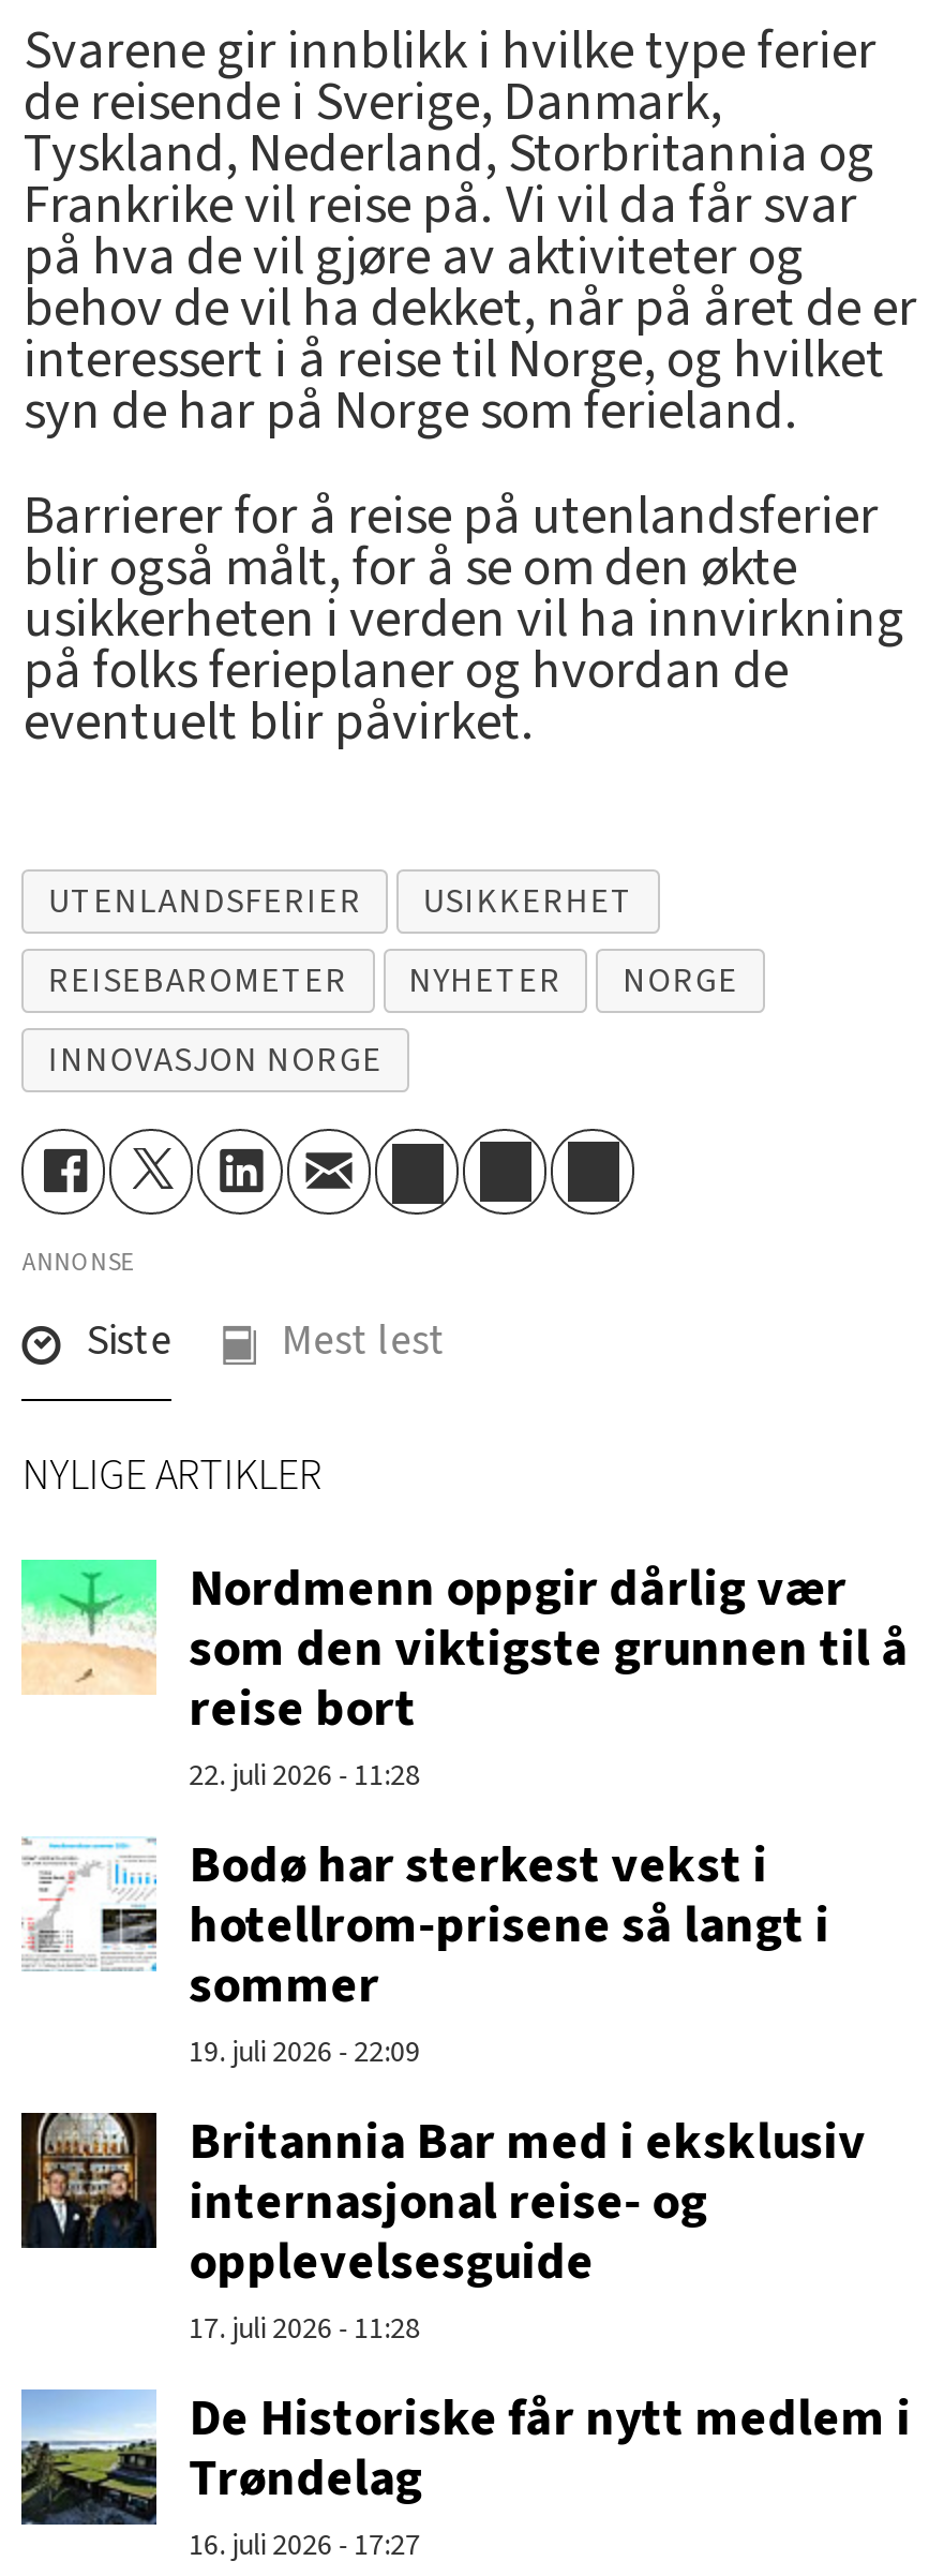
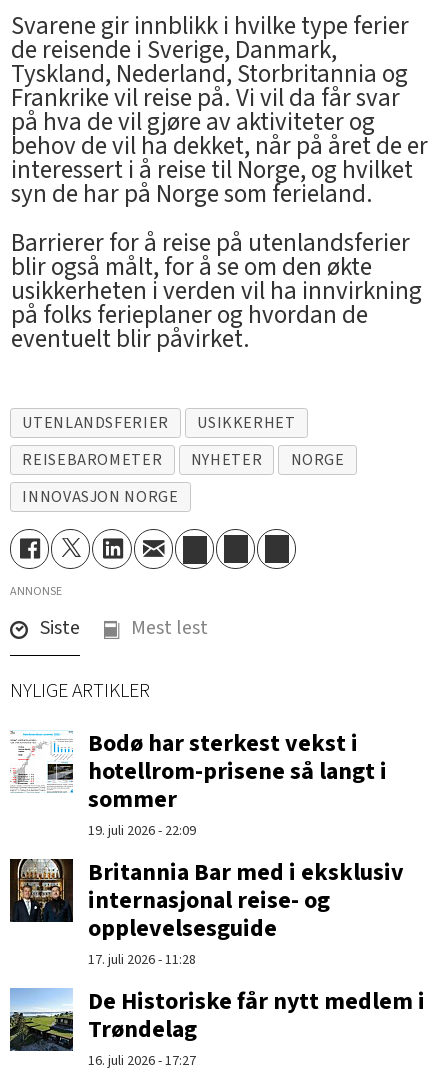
[19,1551,909,1797] [image] | Nordmenn oppgir dårlig vær | som den viktigste grunnen til å | reise bort | 22. juli 2026 - 11:28 -> none

